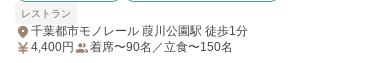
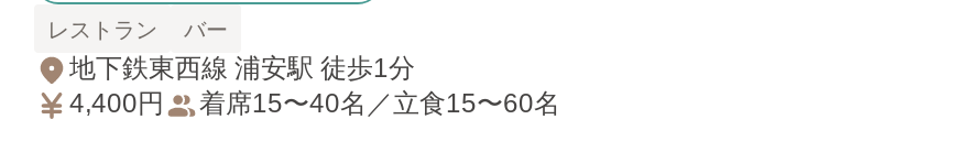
[31,24,248,38] 千葉都市モノレール 葭川公園駅 徒歩1分 -> [69,17,415,84] バー | 地下鉄東西線 浦安駅 徒歩1分
[90,40,233,54] 着席〜90名／立食〜150名 -> [199,88,560,119] 着席15〜40名／立食15〜60名

